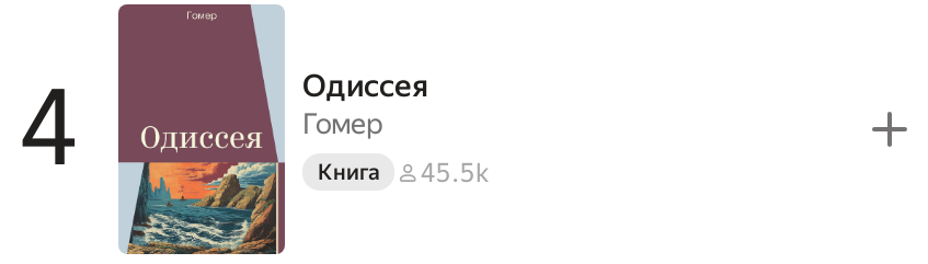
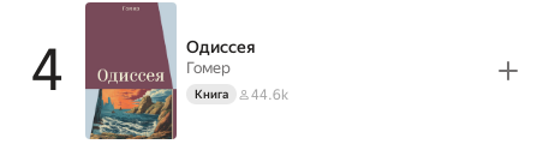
[318,157,489,187] Книга 45.5k -> [195,86,288,103] Книга 44.6k

